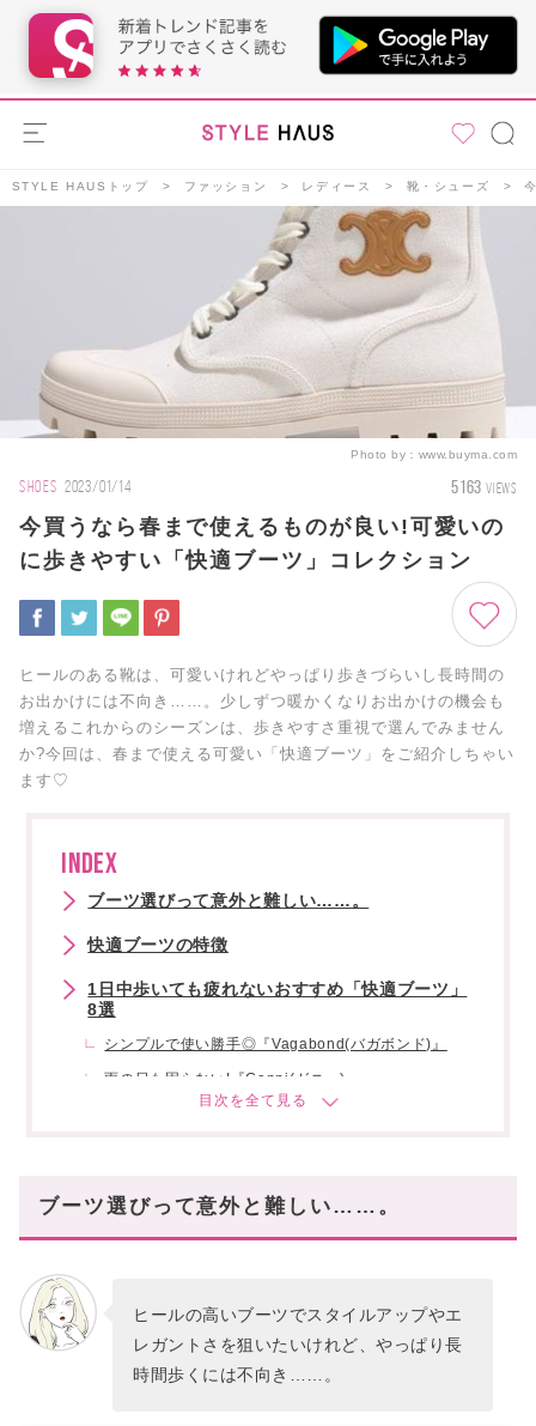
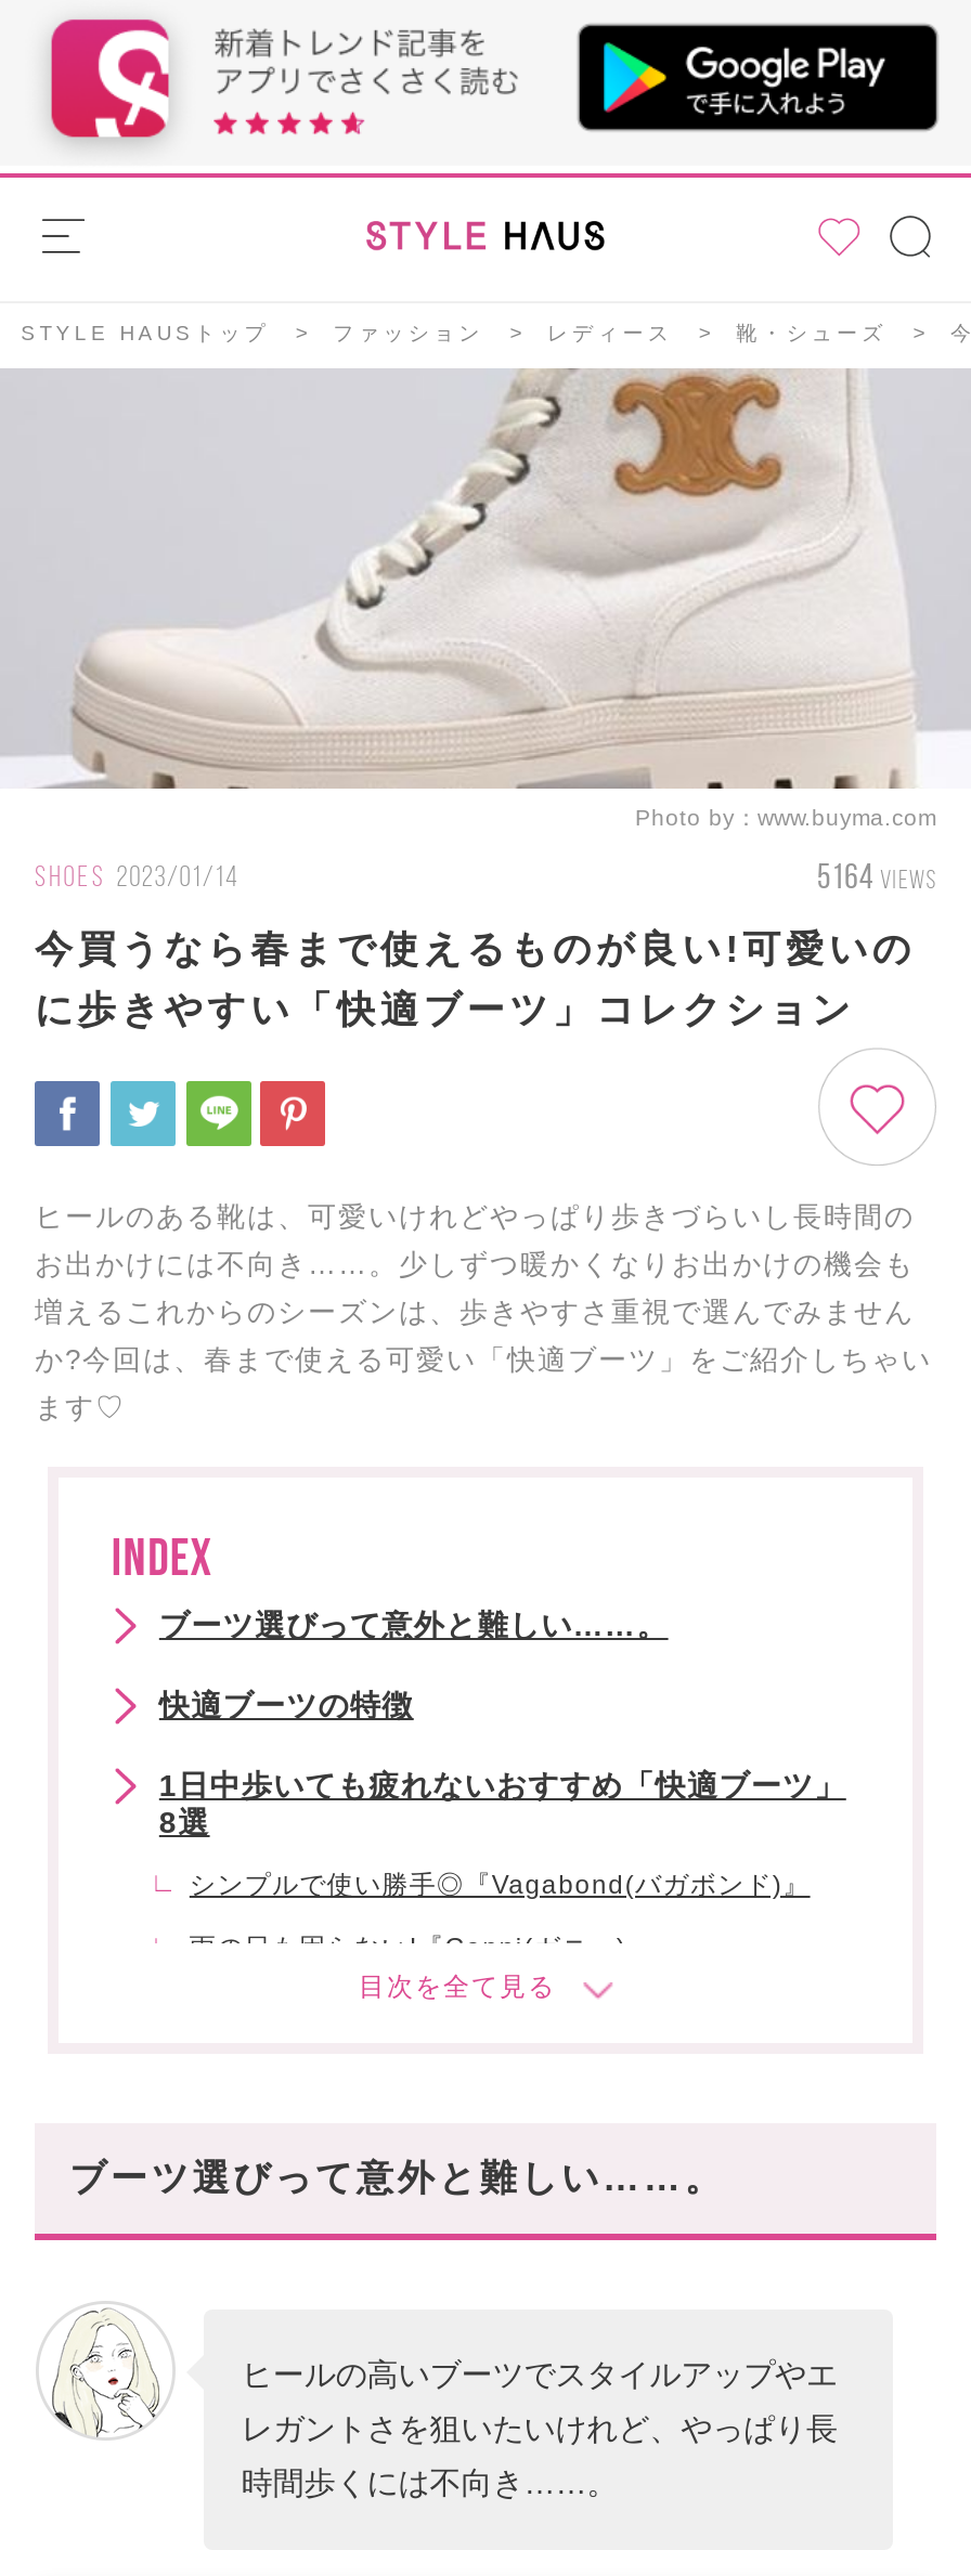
[451,476,517,497] 5163 VIEWS -> [817,858,936,895] 5164 VIEWS

